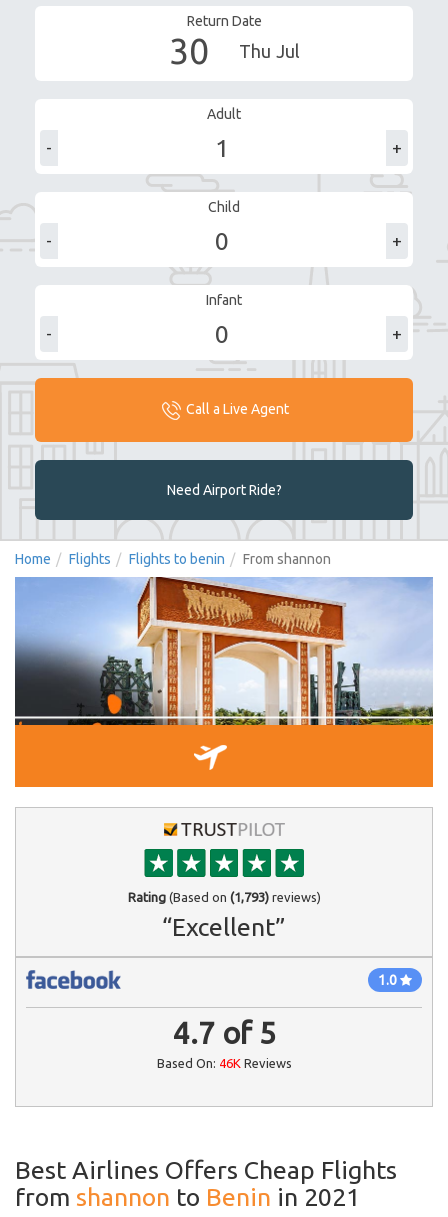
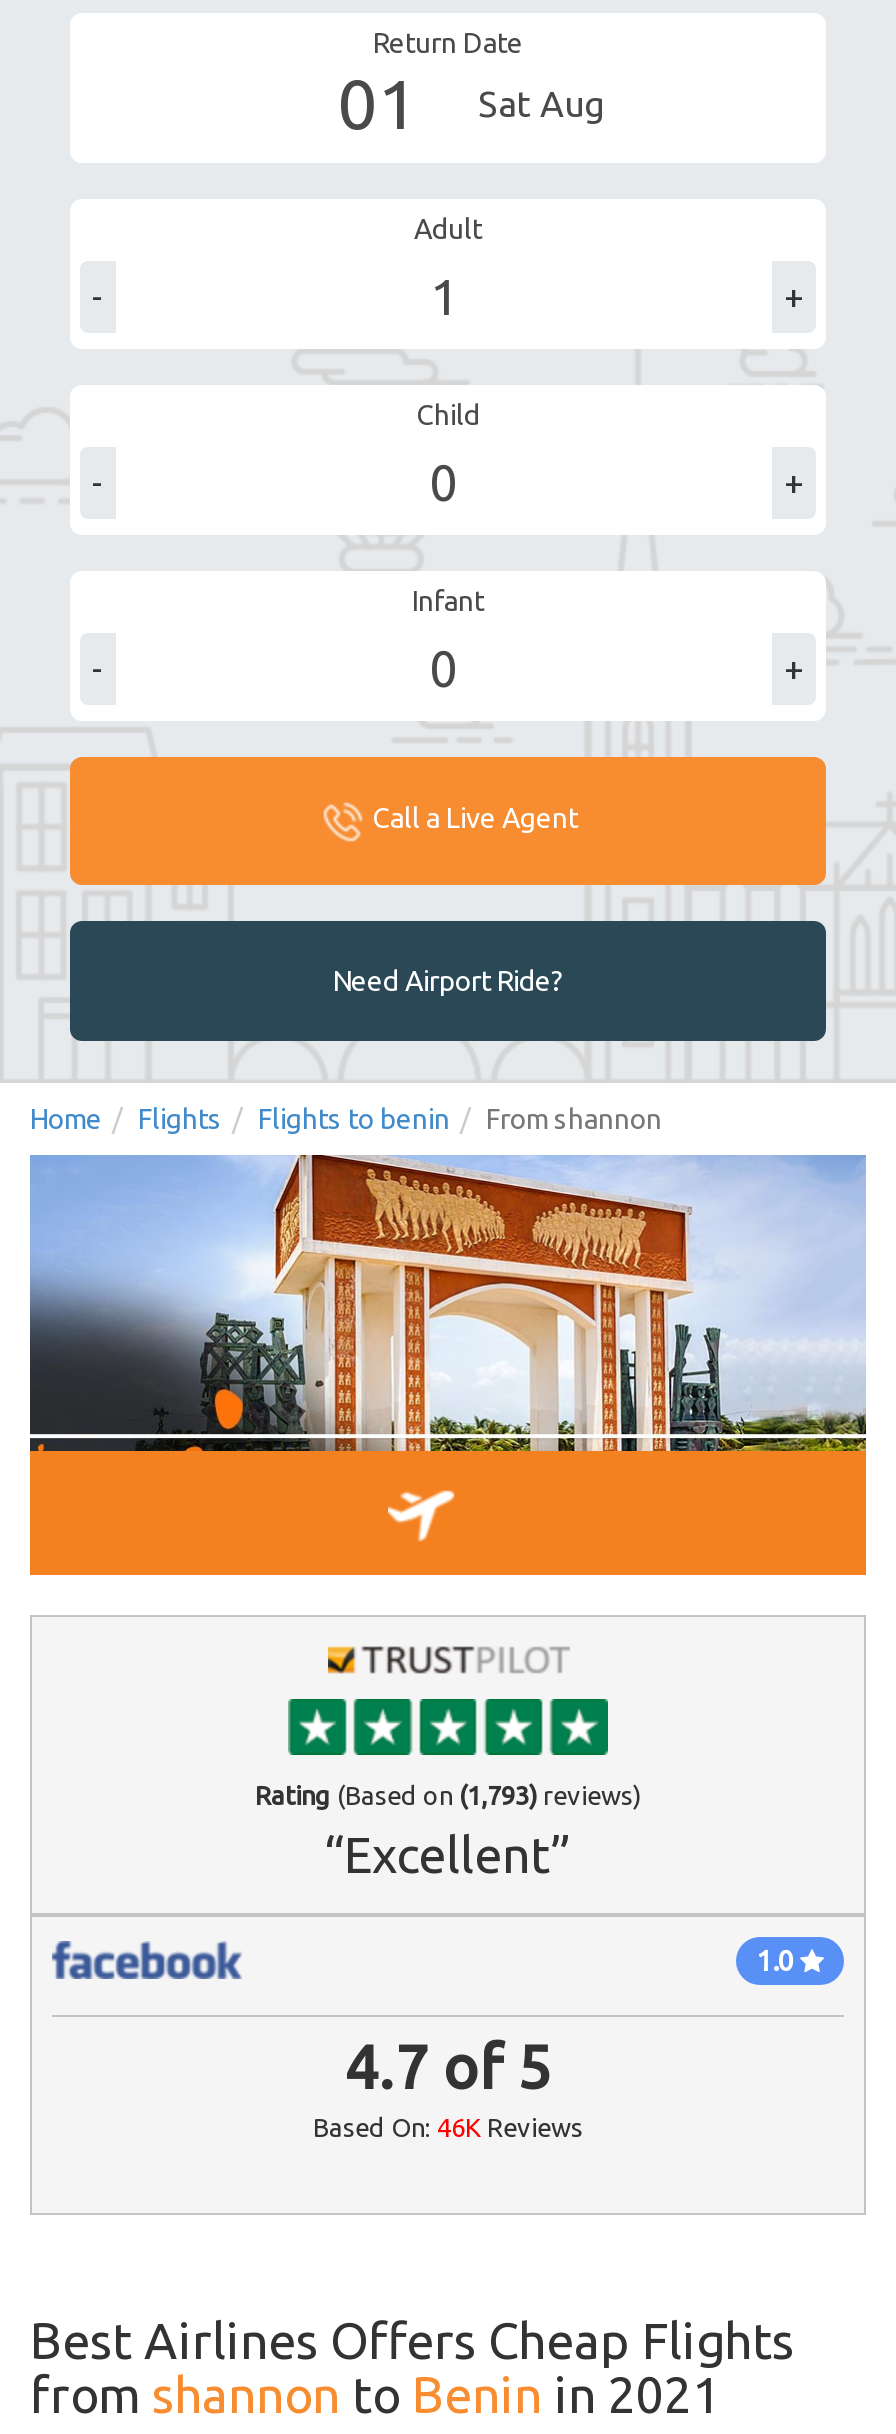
[169,31,300,71] 30 | Thu Jul -> [338,63,604,143] 01 | Sat Aug

